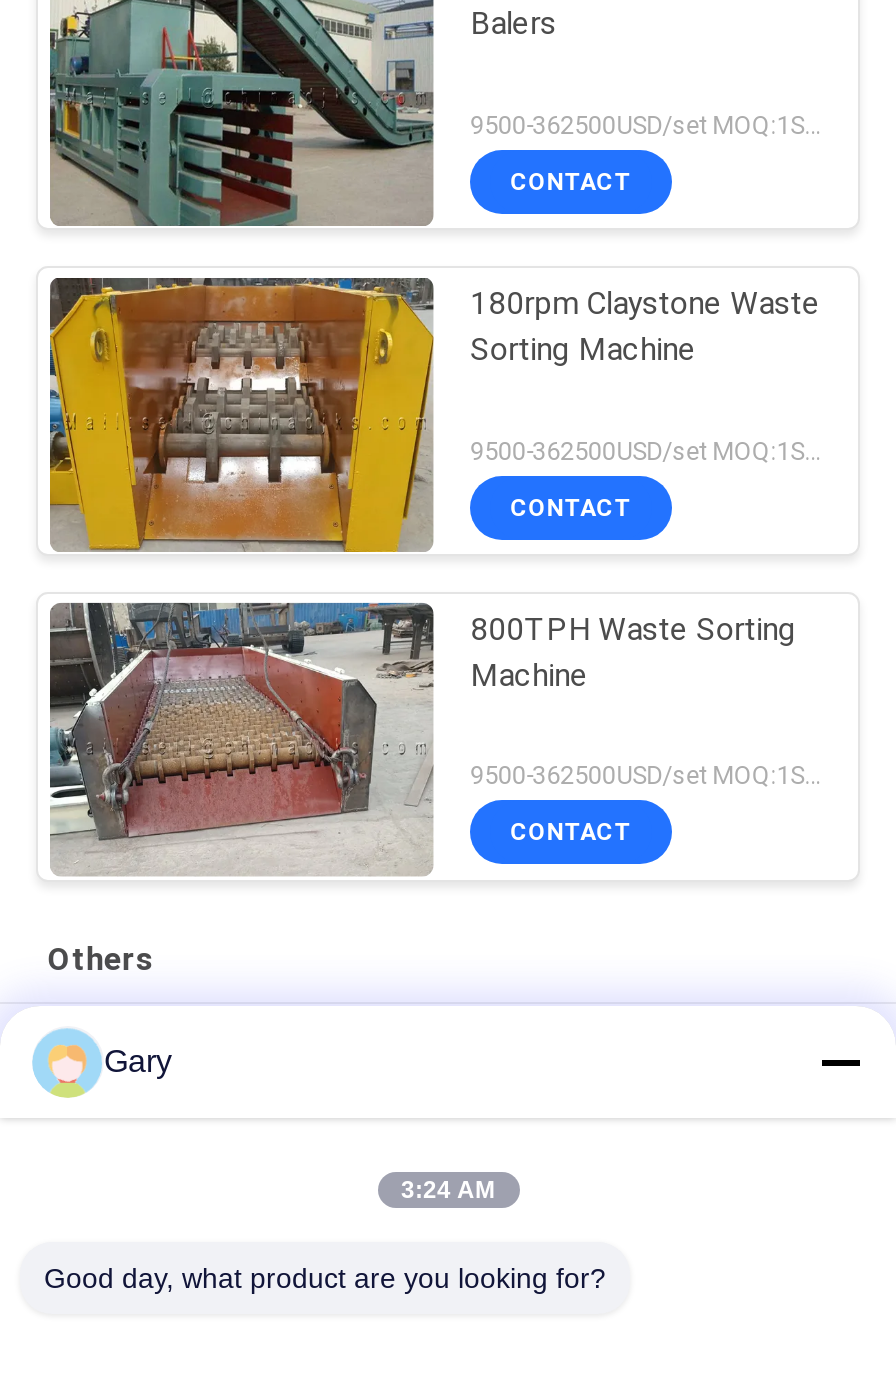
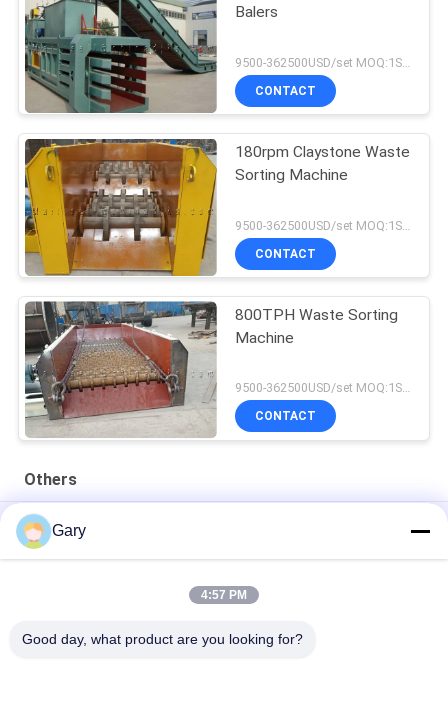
[401,1176,495,1204] 3:24 AM -> [201,588,247,602] 4:57 PM

